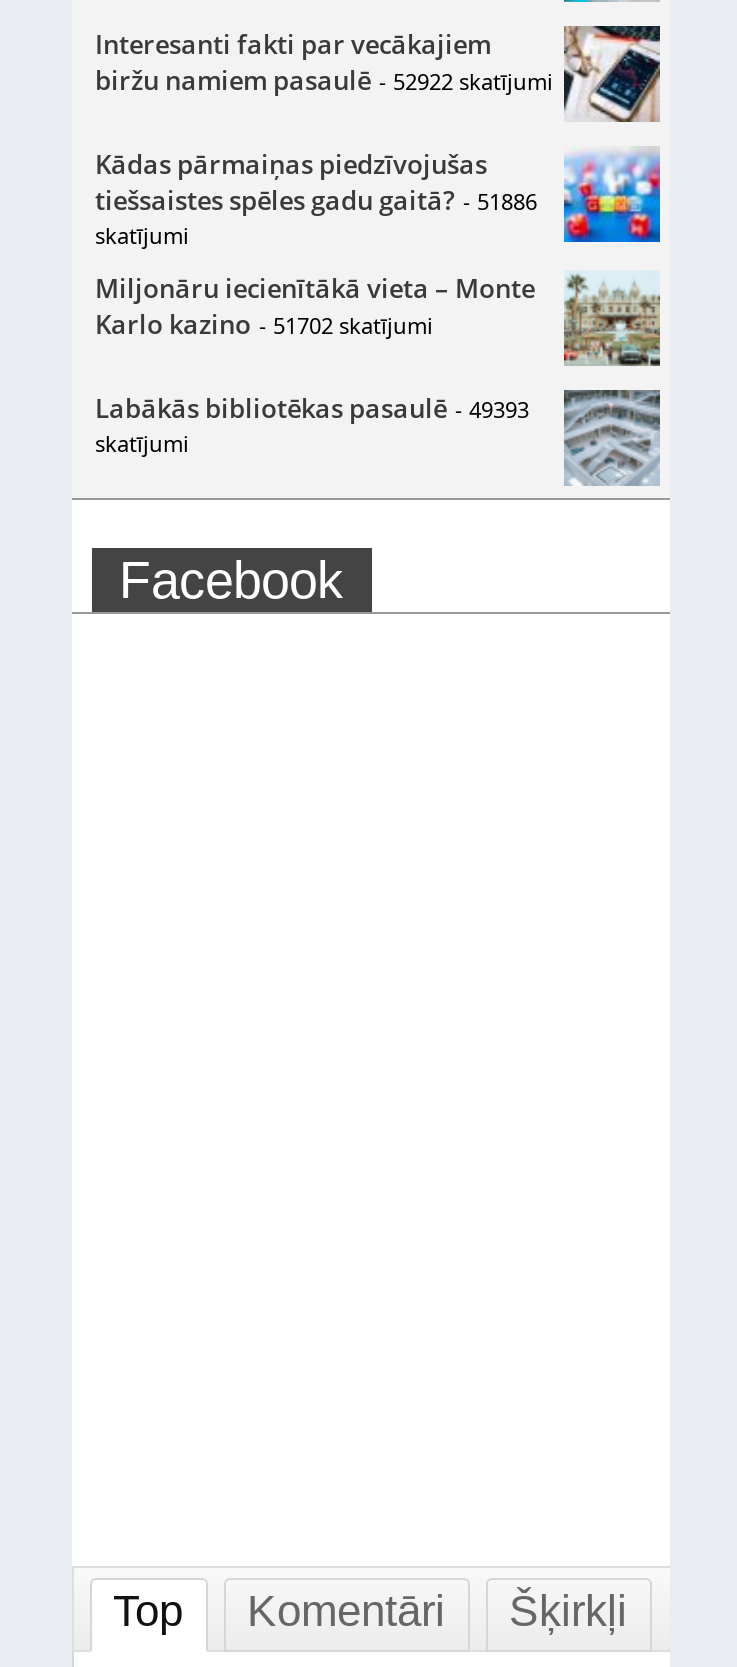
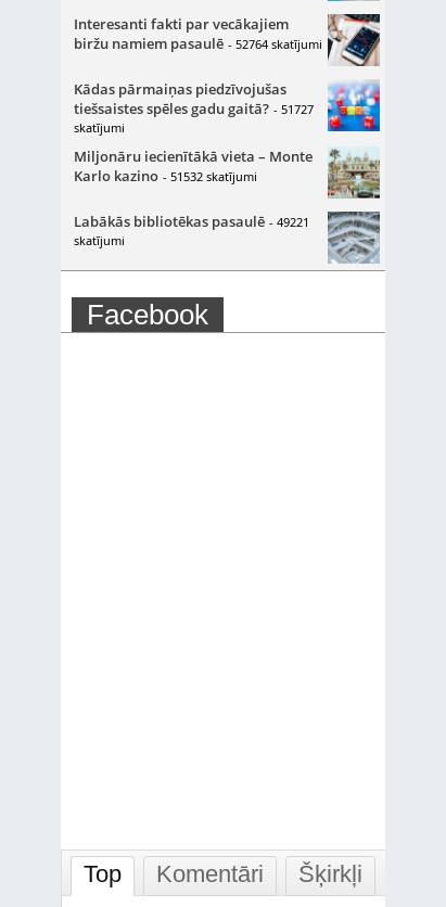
[95,62,553,98] biržu namiem pasaulē - 52922 skatījumi -> [73,34,322,53] biržu namiem pasaulē - 52764 skatījumi
[95,182,537,218] tiešsaistes spēles gadu gaitā? - 51886 -> [73,99,313,118] tiešsaistes spēles gadu gaitā? - 51727
[95,306,433,342] Karlo kazino - 51702 skatījumi -> [73,166,257,186] Karlo kazino - 51532 skatījumi
[95,390,529,426] Labākās bibliotēkas pasaulē - 49393 -> [73,212,309,231] Labākās bibliotēkas pasaulē - 49221

